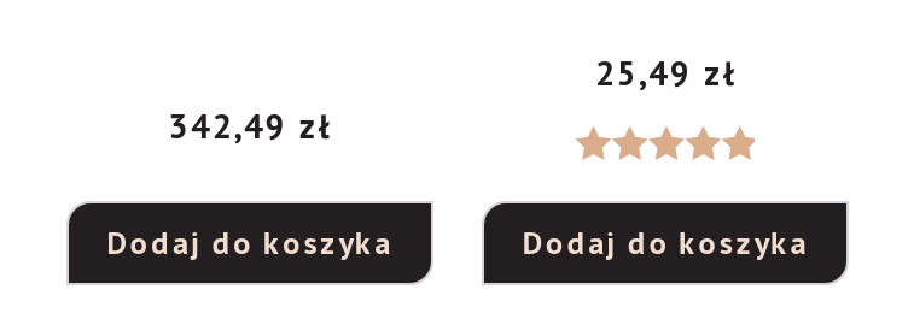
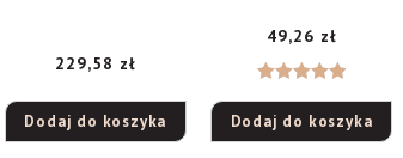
[595,51,735,94] 25,49 zł -> [267,25,336,47] 49,26 zł
[169,105,330,148] 342,49 zł -> [55,52,135,74] 229,58 zł

